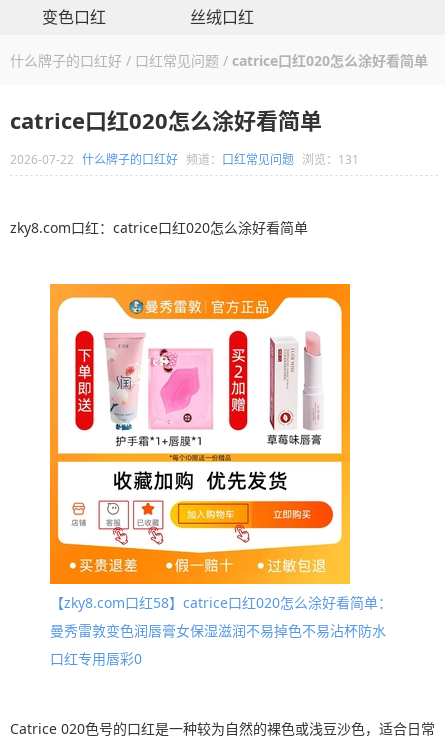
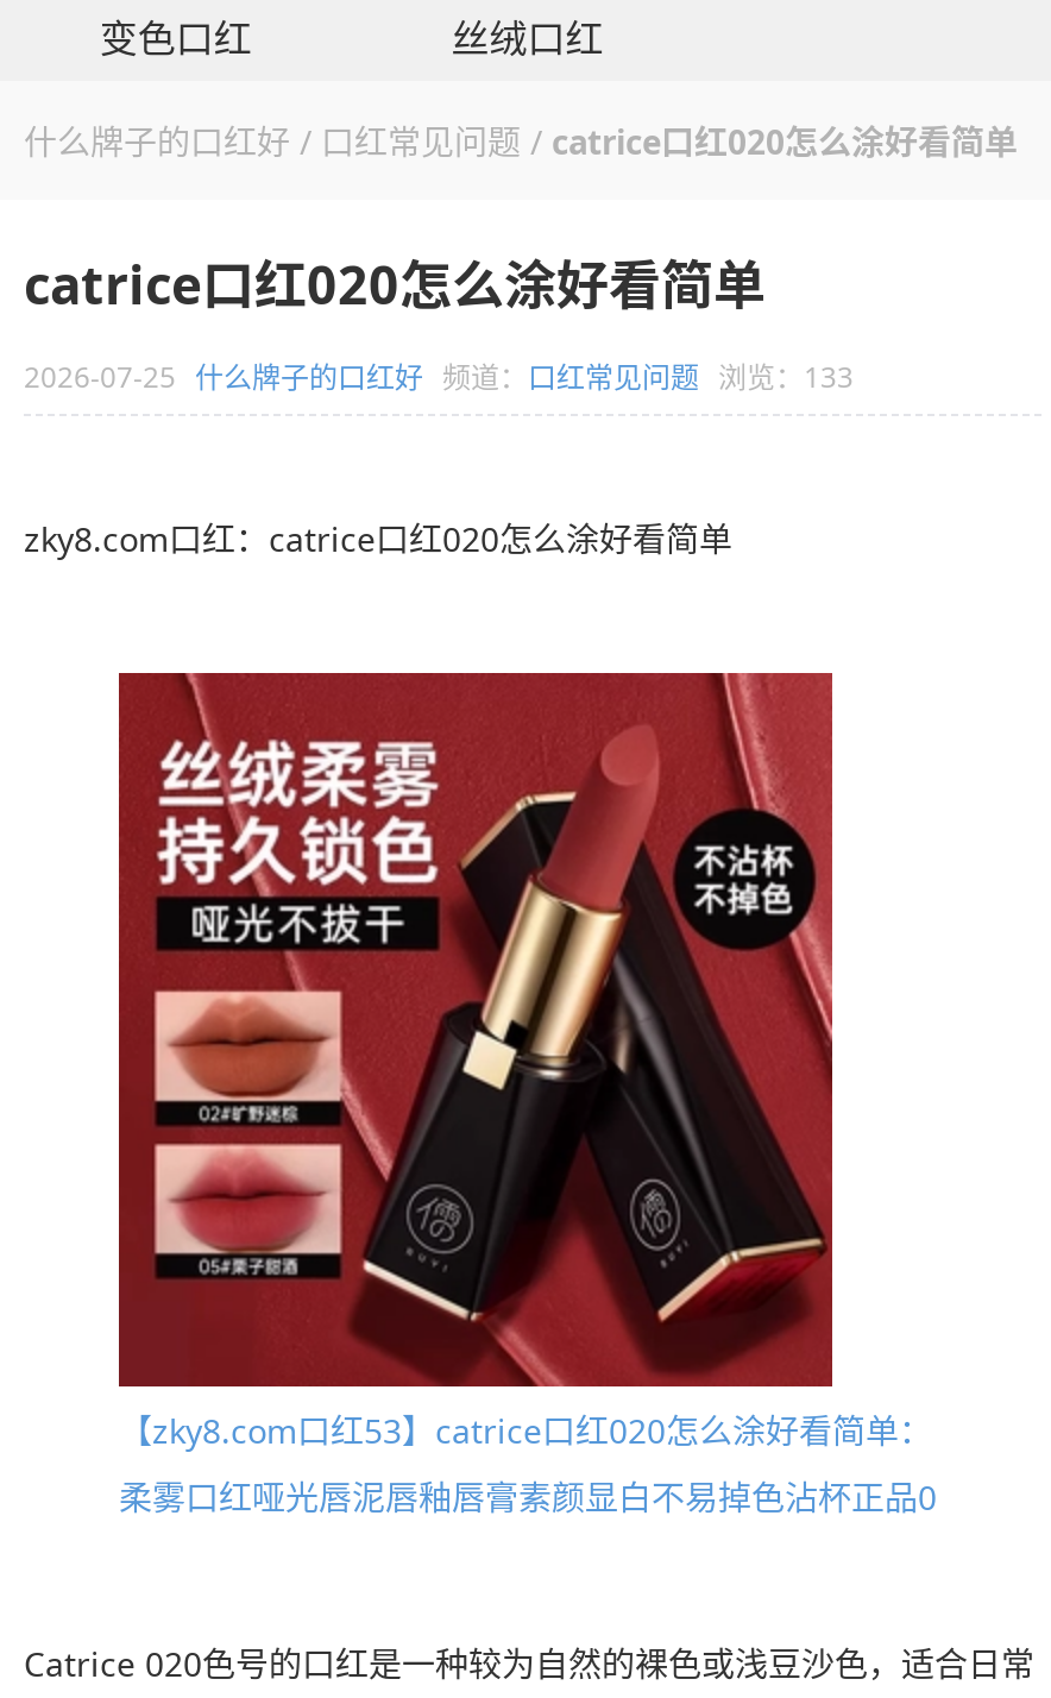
[10,151,359,168] 2026-07-22 什么牌子的口红好 频道：口红常见问题 浏览：131 -> [24,358,854,398] 2026-07-25 什么牌子的口红好 频道：口红常见问题 浏览：133
[49,283,392,668] [image] | 【zky8.com口红58】catrice口红020怎么涂好看简单： | 曼秀雷敦变色润唇膏女保湿滋润不易掉色不易沾杯防水 | 口红专用唇彩0 -> [117,671,937,1521] [image] | 【zky8.com口红53】catrice口红020怎么涂好看简单： | 柔雾口红哑光唇泥唇釉唇膏素颜显白不易掉色沾杯正品0

